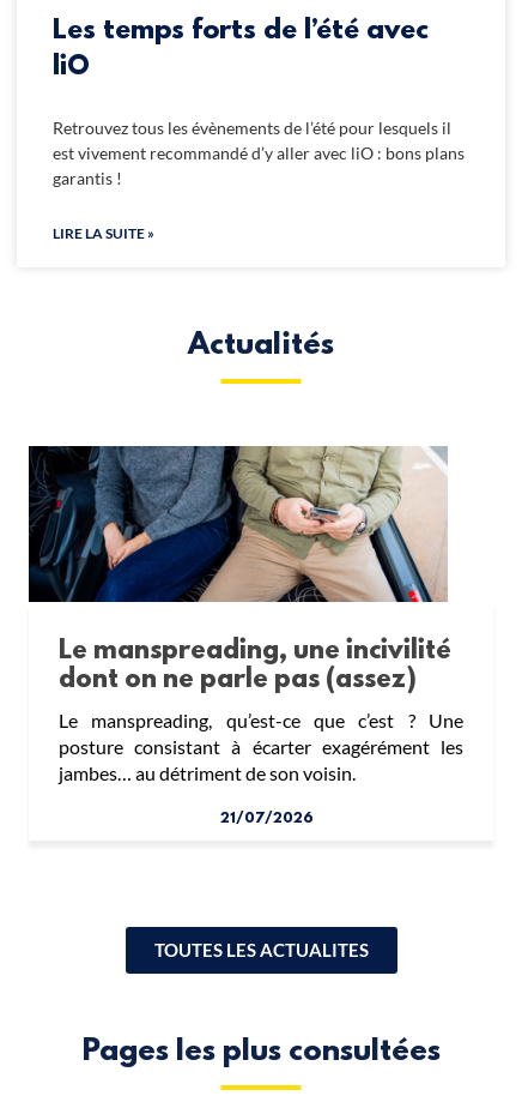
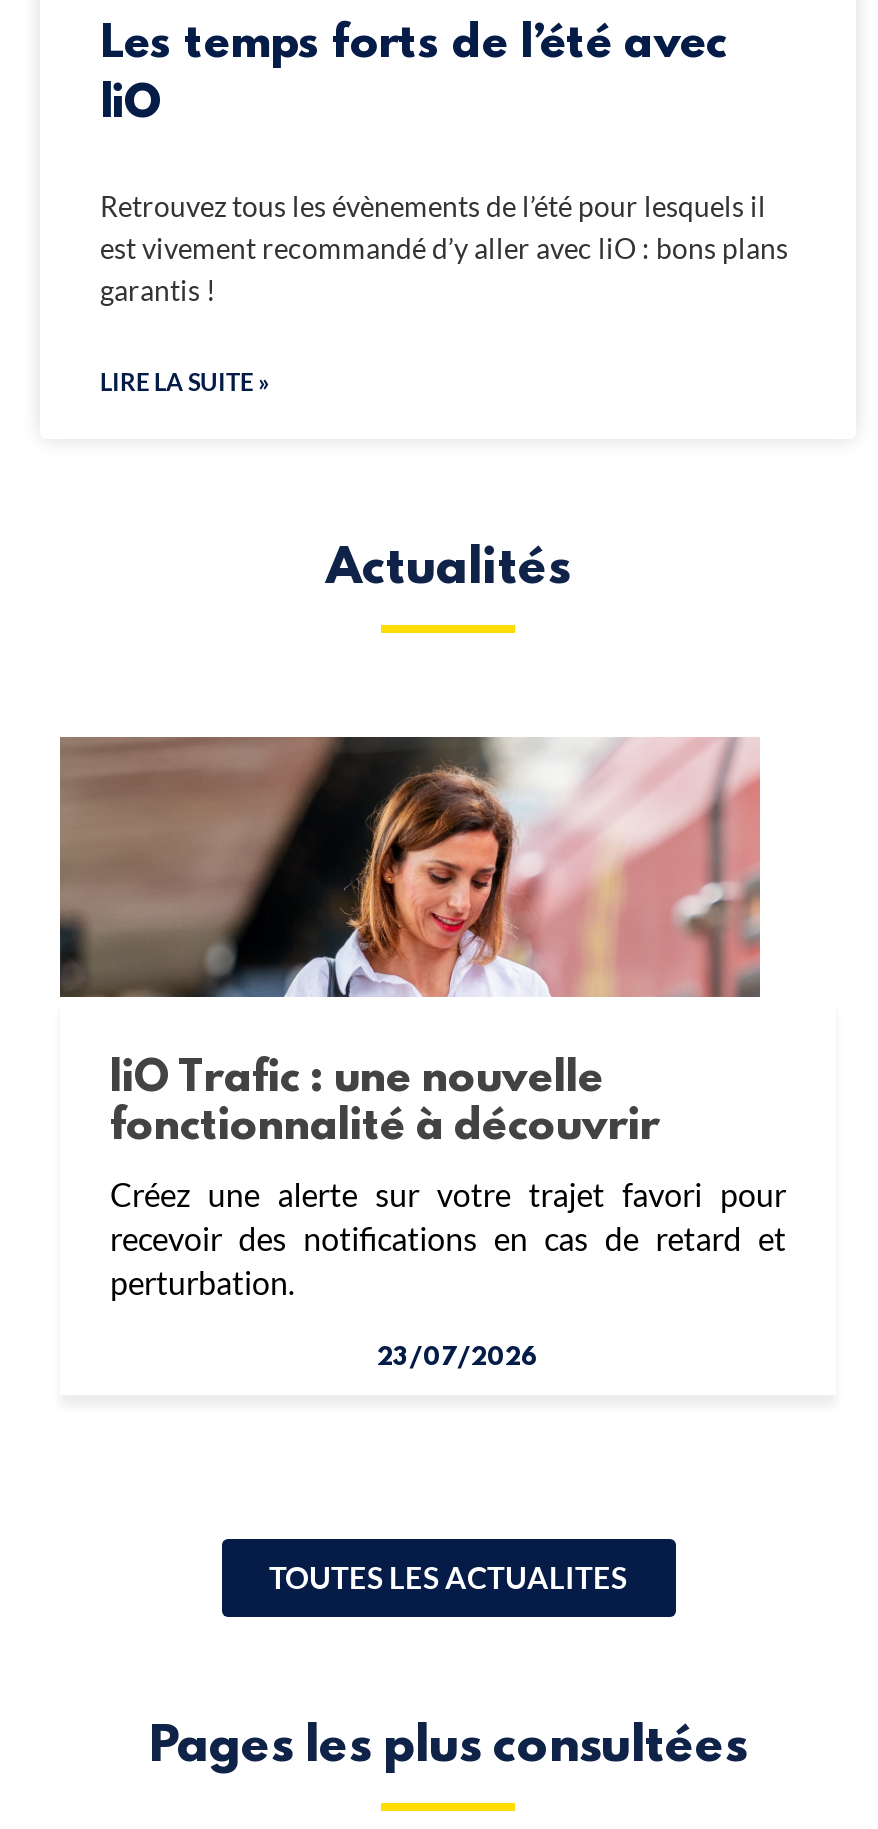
[28,445,463,784] [image] | Le manspreading, une incivilité | dont on ne parle pas (assez) | Le manspreading, qu’est-ce que c’est ? Une | posture consistant à écarter exagérément les | jambes… au détriment de son voisin. -> [58,735,786,1301] [image] | liO Trafic : une nouvelle | fonctionnalité à découvrir | Créez une alerte sur votre trajet favori pour | recevoir des notifications en cas de retard et | perturbation.
[220,811,314,827] 21/07/2026 -> [377,1345,539,1373] 23/07/2026

